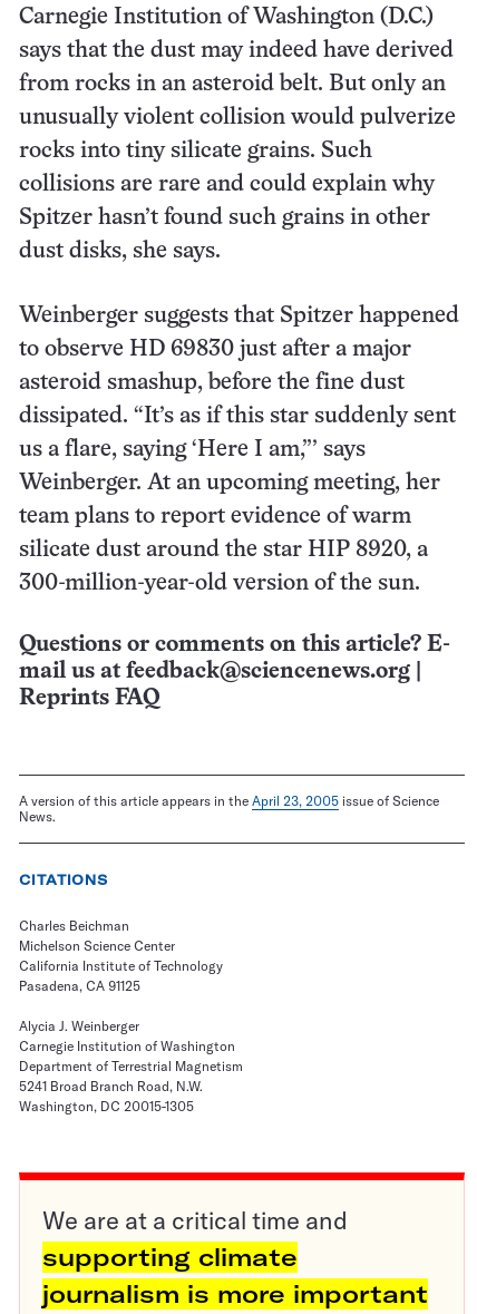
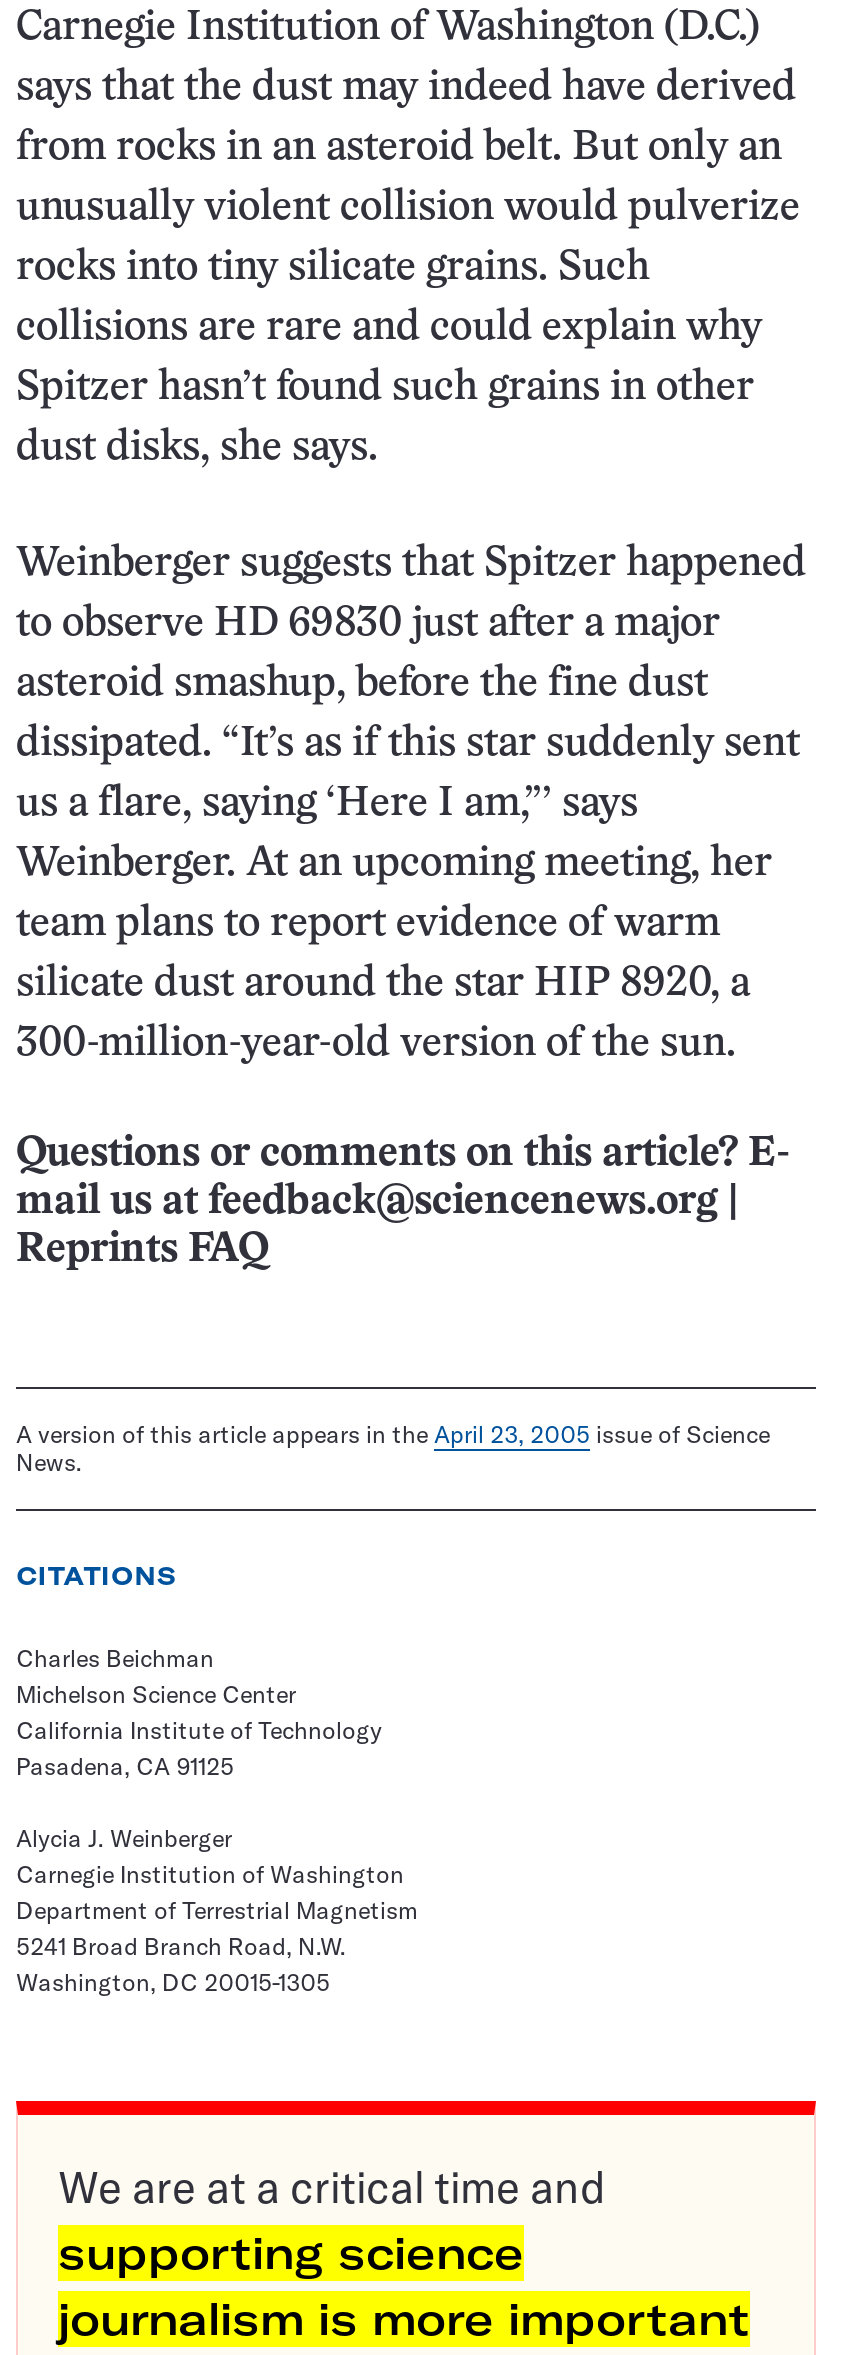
[42,1242,298,1273] supporting climate -> [58,2225,524,2281] supporting science

